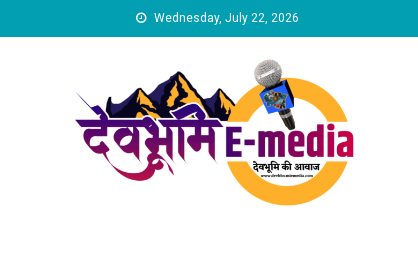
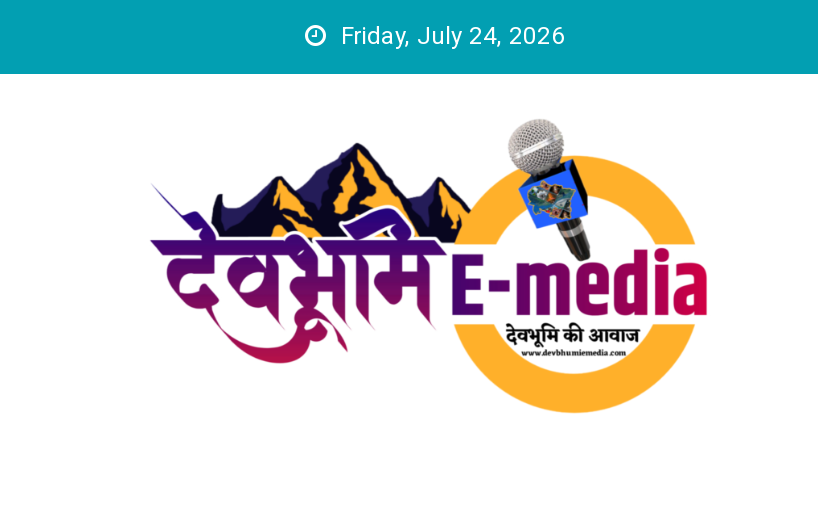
[154,11,299,25] Wednesday, July 22, 2026 -> [341,22,565,50] Friday, July 24, 2026

